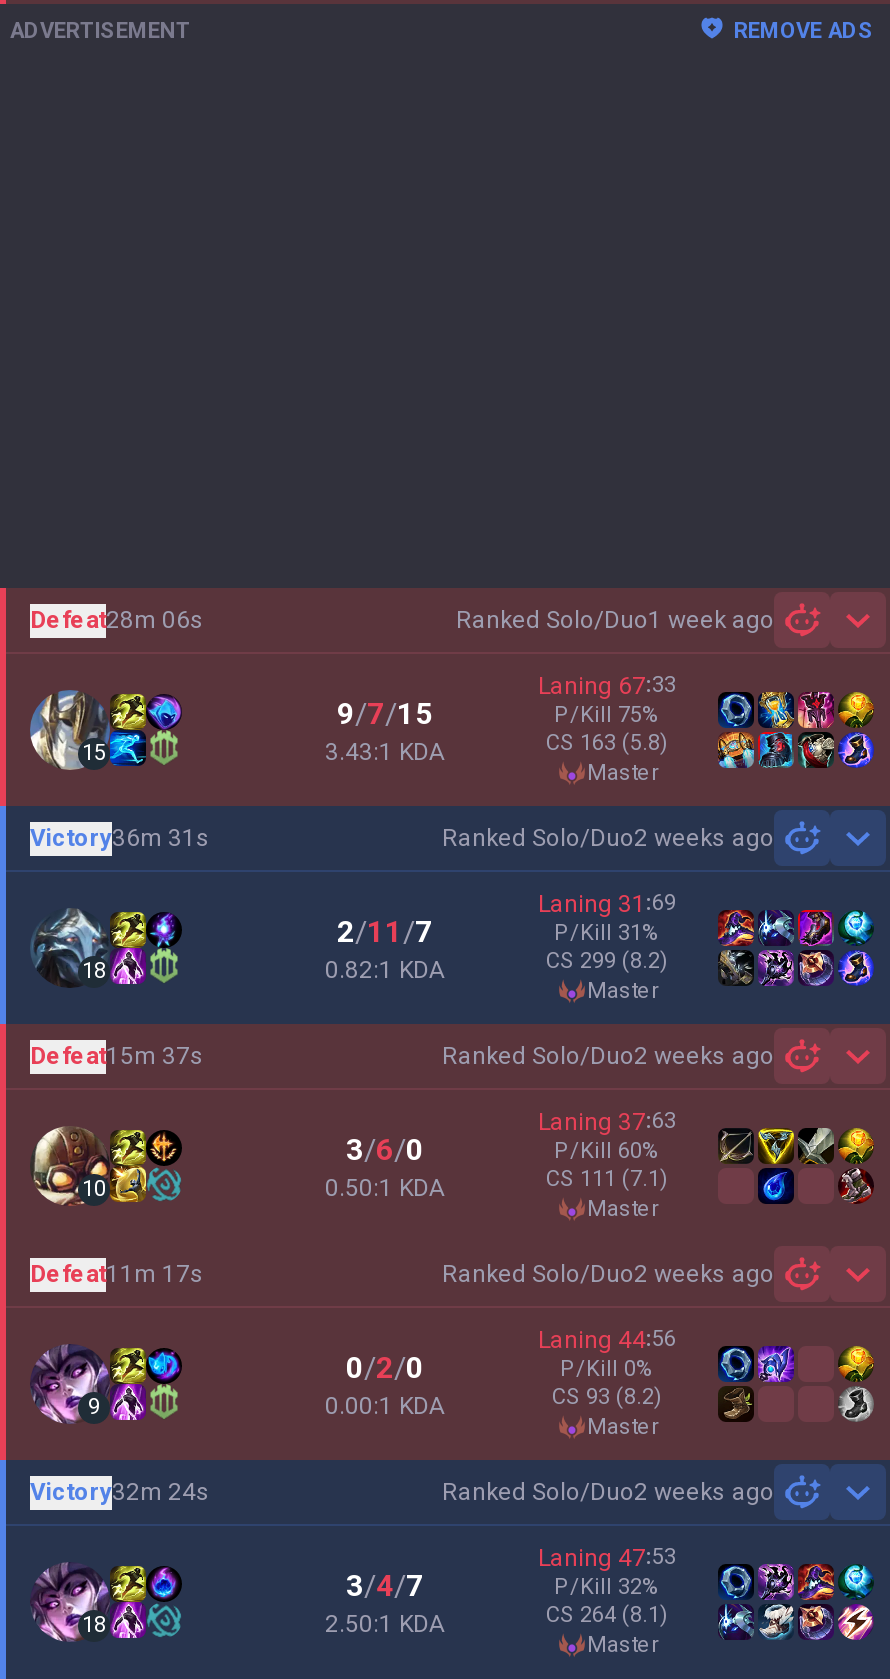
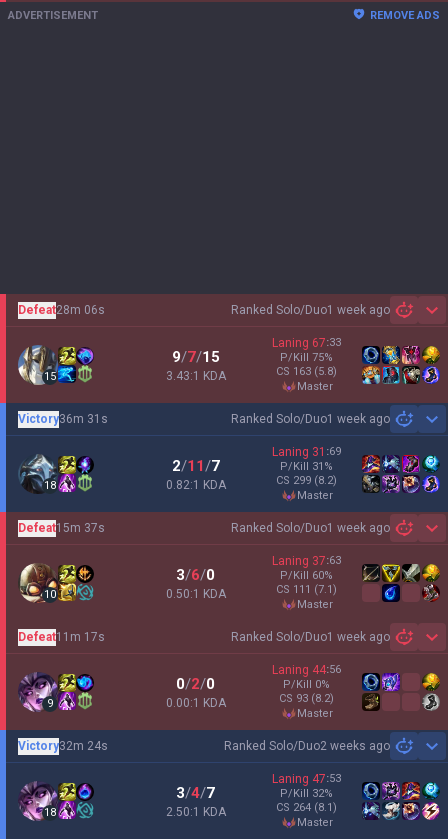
[442,823,774,852] Ranked Solo/Duo2 weeks ago -> [231,411,390,426] Ranked Solo/Duo1 week ago
[442,1041,774,1070] Ranked Solo/Duo2 weeks ago -> [231,520,390,535] Ranked Solo/Duo1 week ago
[442,1259,774,1288] Ranked Solo/Duo2 weeks ago -> [231,629,390,644] Ranked Solo/Duo1 week ago

